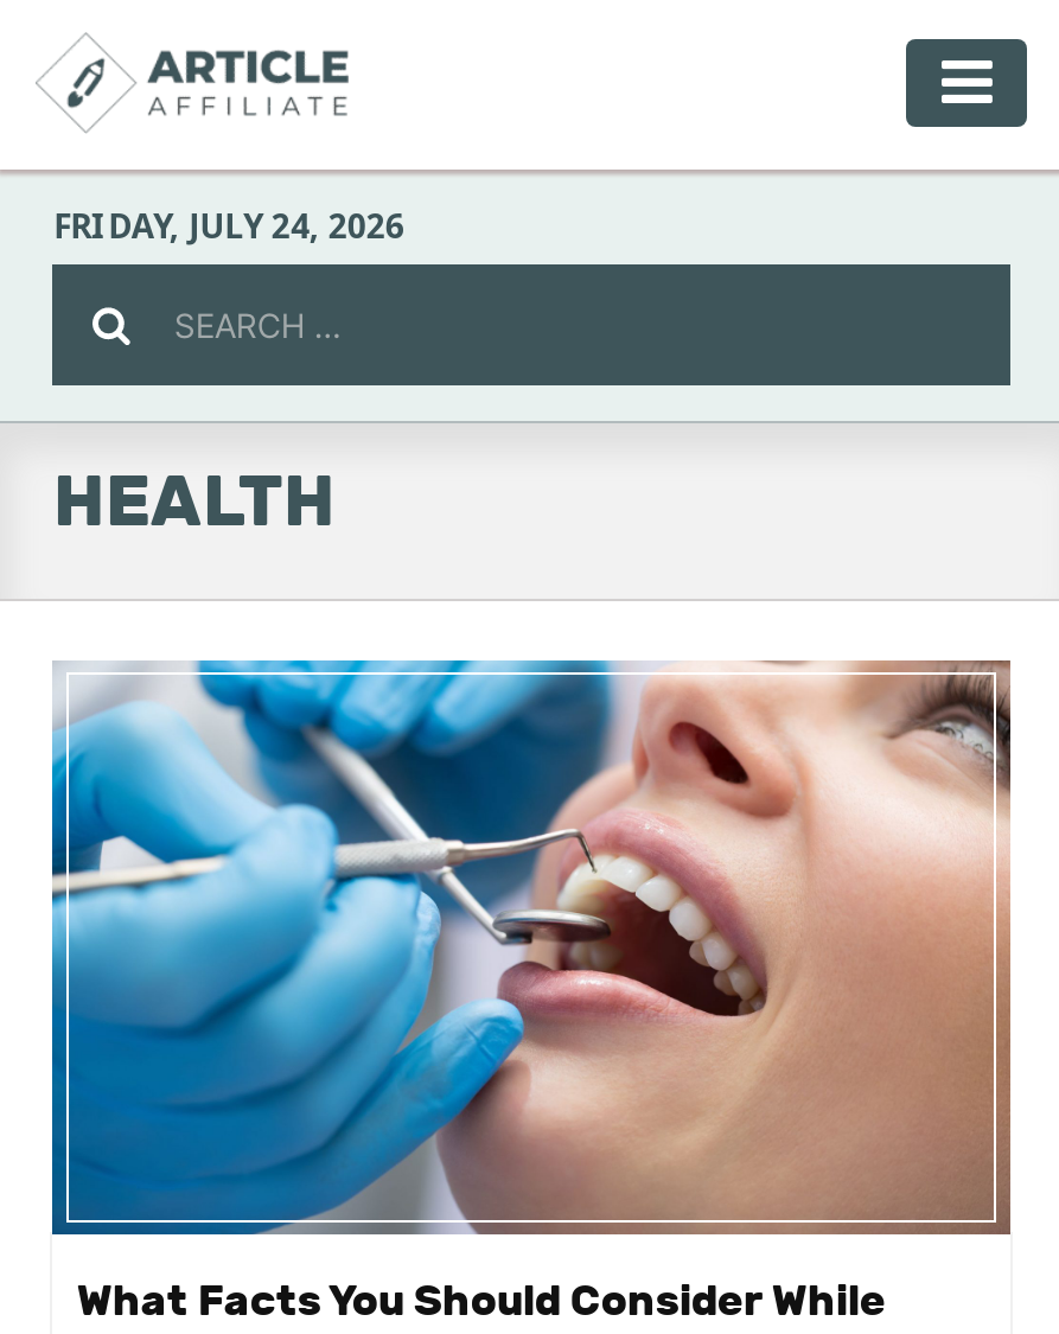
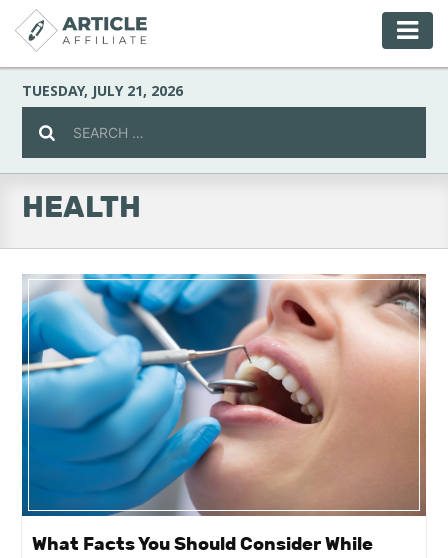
[53,203,404,248] FRIDAY, JULY 24, 2026 -> [22,81,183,100] TUESDAY, JULY 21, 2026

